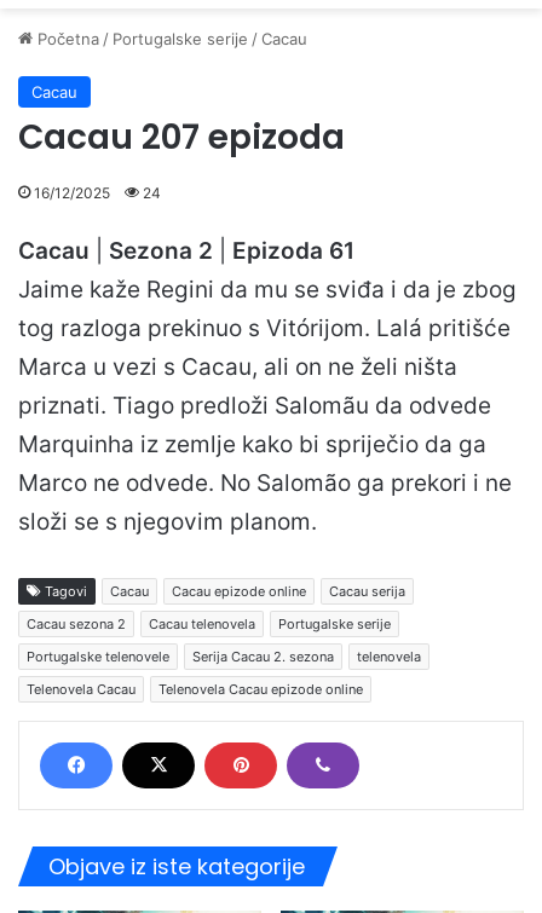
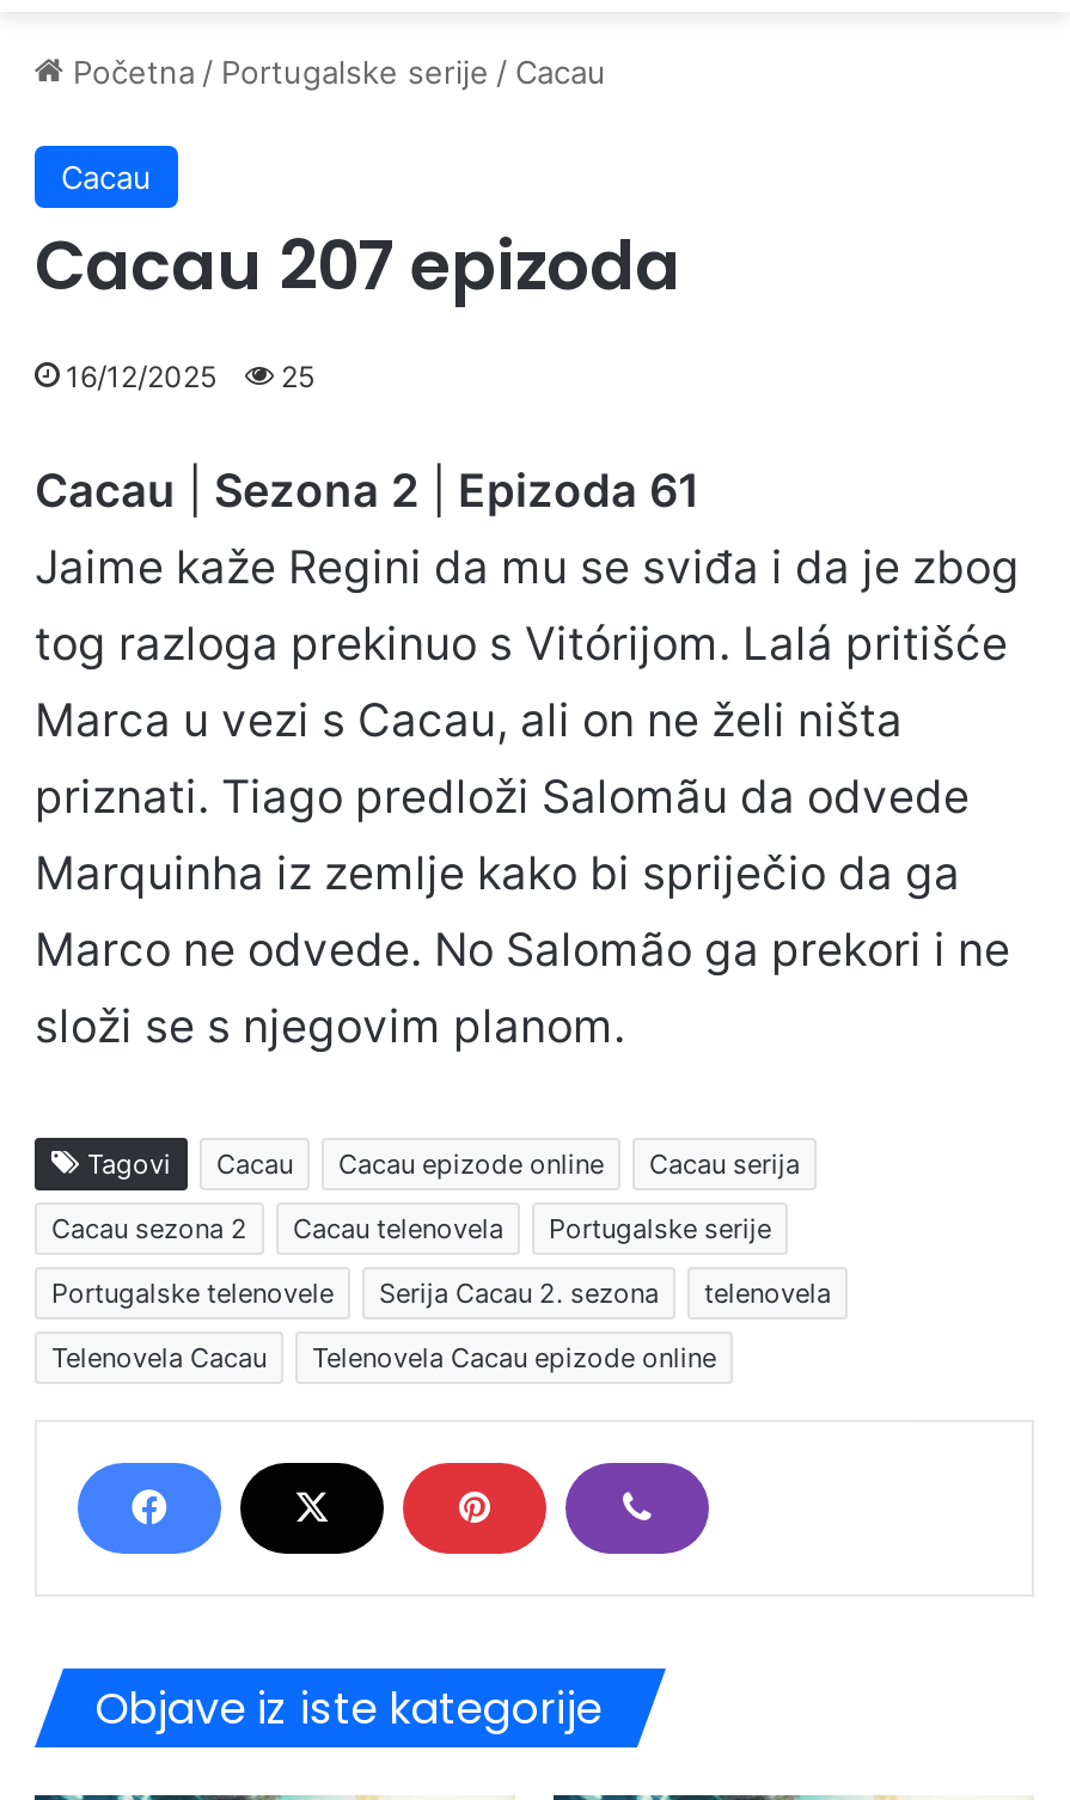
[34,184,161,202] 16/12/2025 24 -> [66,359,314,395] 16/12/2025 25

